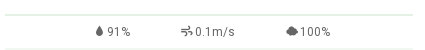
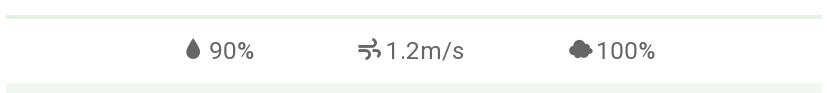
[107,25,235,39] 91% | 0.1m/s -> [209,38,466,66] 90% | 1.2m/s

